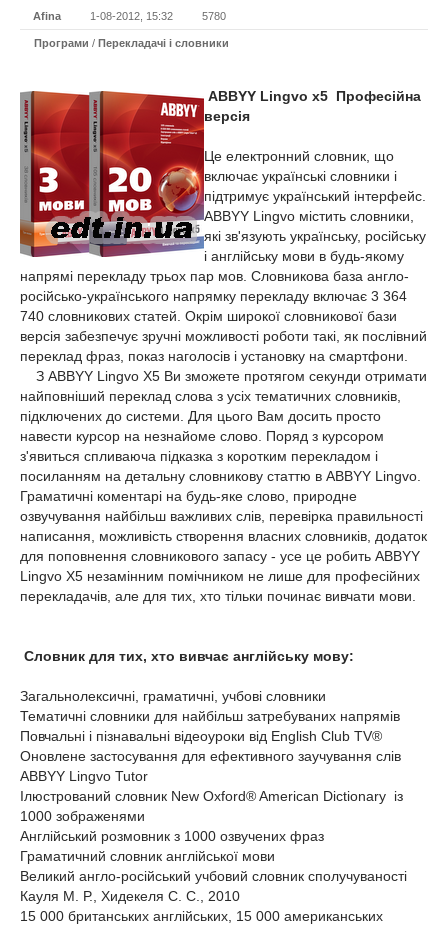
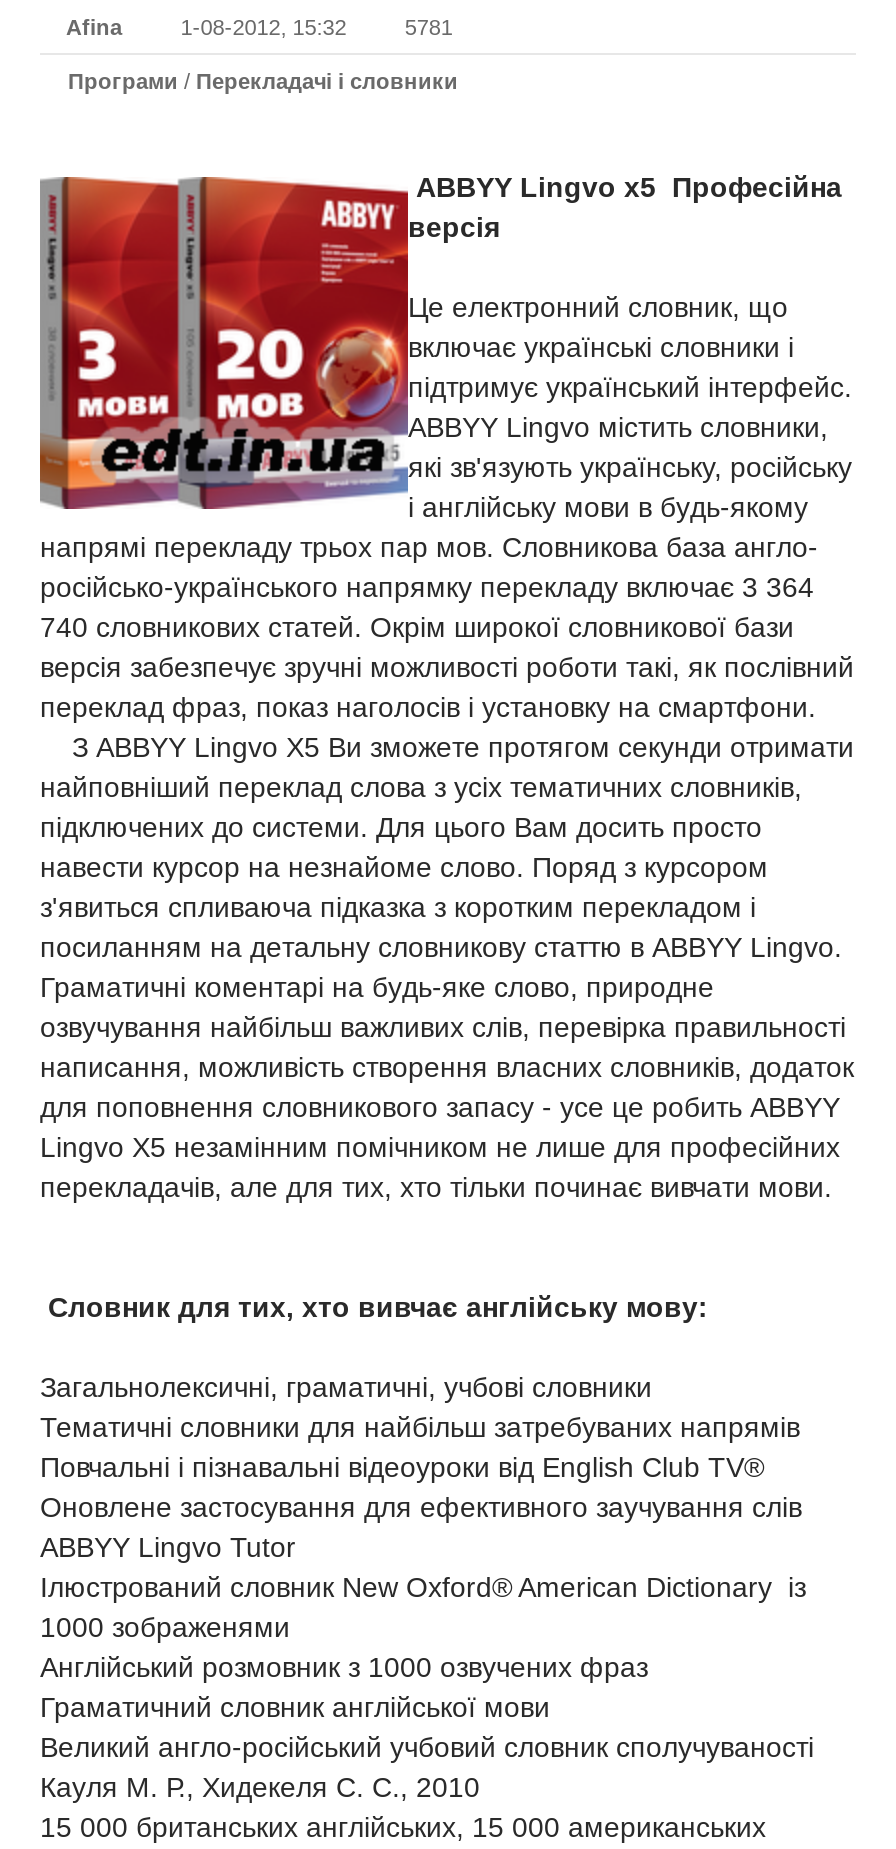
[202,10,226,22] 5780 -> [405,15,453,39] 5781

